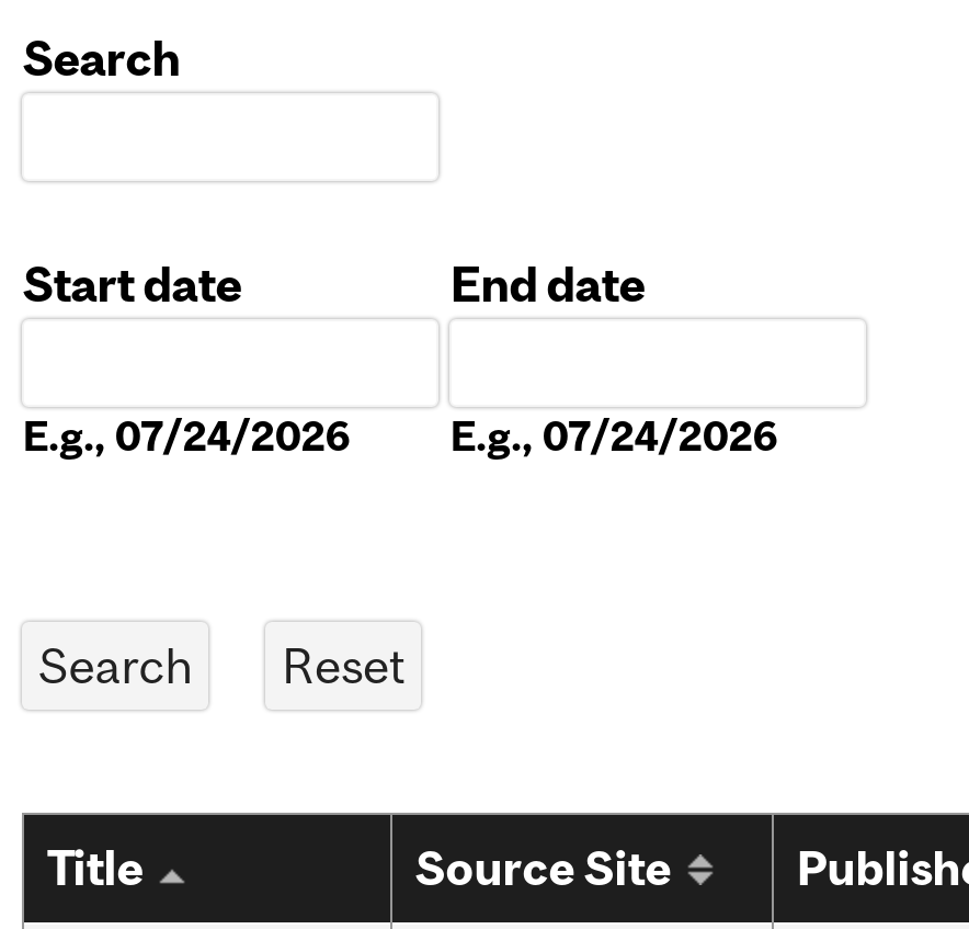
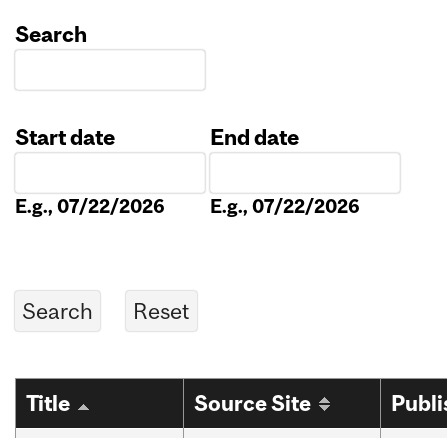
[22,412,351,460] E.g., 07/24/2026 -> [15,195,165,217] E.g., 07/22/2026
[450,412,779,460] E.g., 07/24/2026 -> [210,195,360,217] E.g., 07/22/2026

